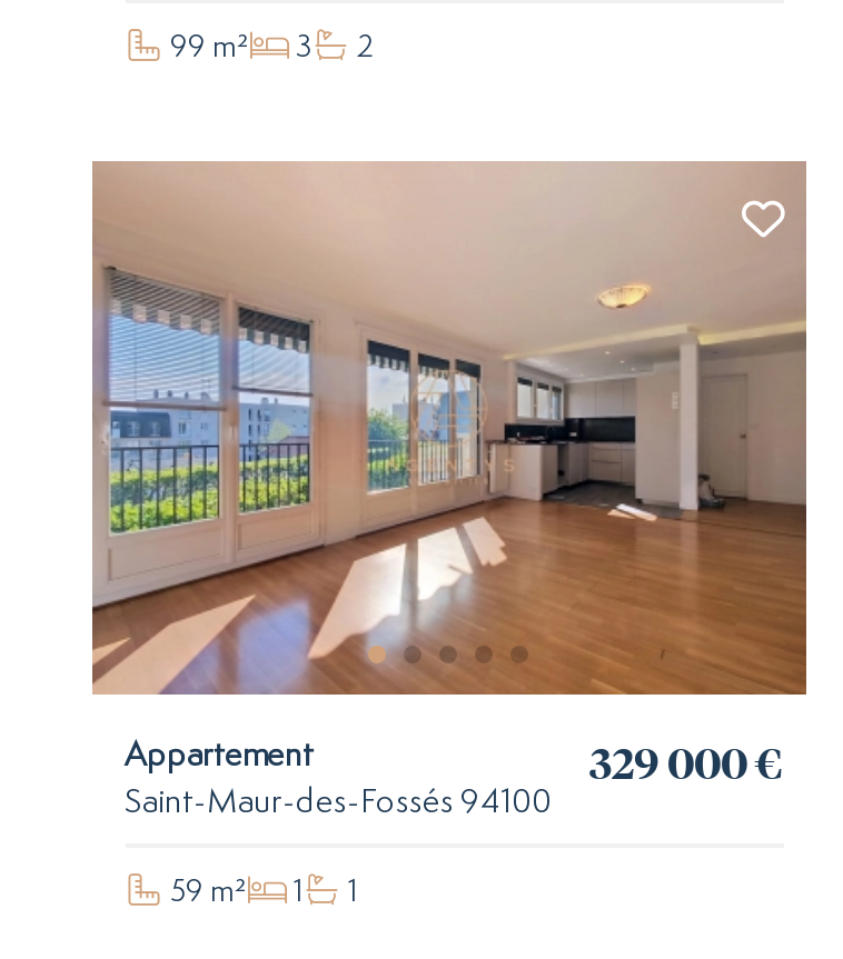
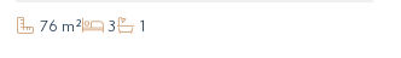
[163,31,250,62] 99 m² -> [36,18,82,34] 76 m²
[350,31,375,62] 2 -> none
[90,159,809,908] [image] | 329 000 € | 59 m² | 1 -> none
[125,739,552,819] Appartement | Saint-Maur-des-Fossés 94100 -> none

